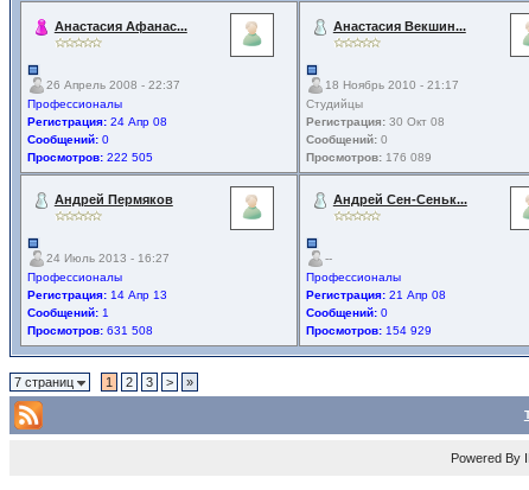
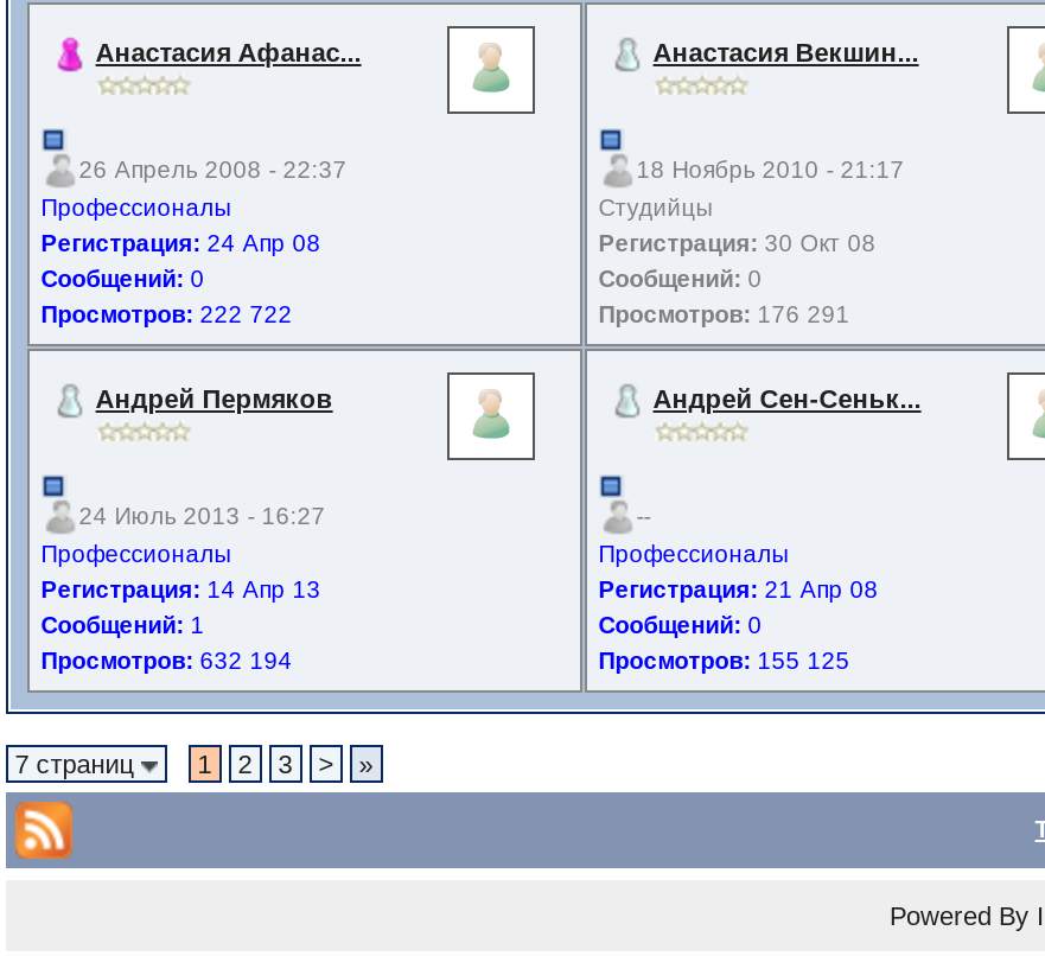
[27,151,153,164] Просмотров: 222 505 -> [41,302,293,328] Просмотров: 222 722
[306,151,432,164] Просмотров: 176 089 -> [599,302,850,328] Просмотров: 176 291
[27,324,153,337] Просмотров: 631 508 -> [41,649,293,675] Просмотров: 632 194
[306,324,432,337] Просмотров: 154 929 -> [599,649,850,675] Просмотров: 155 125

